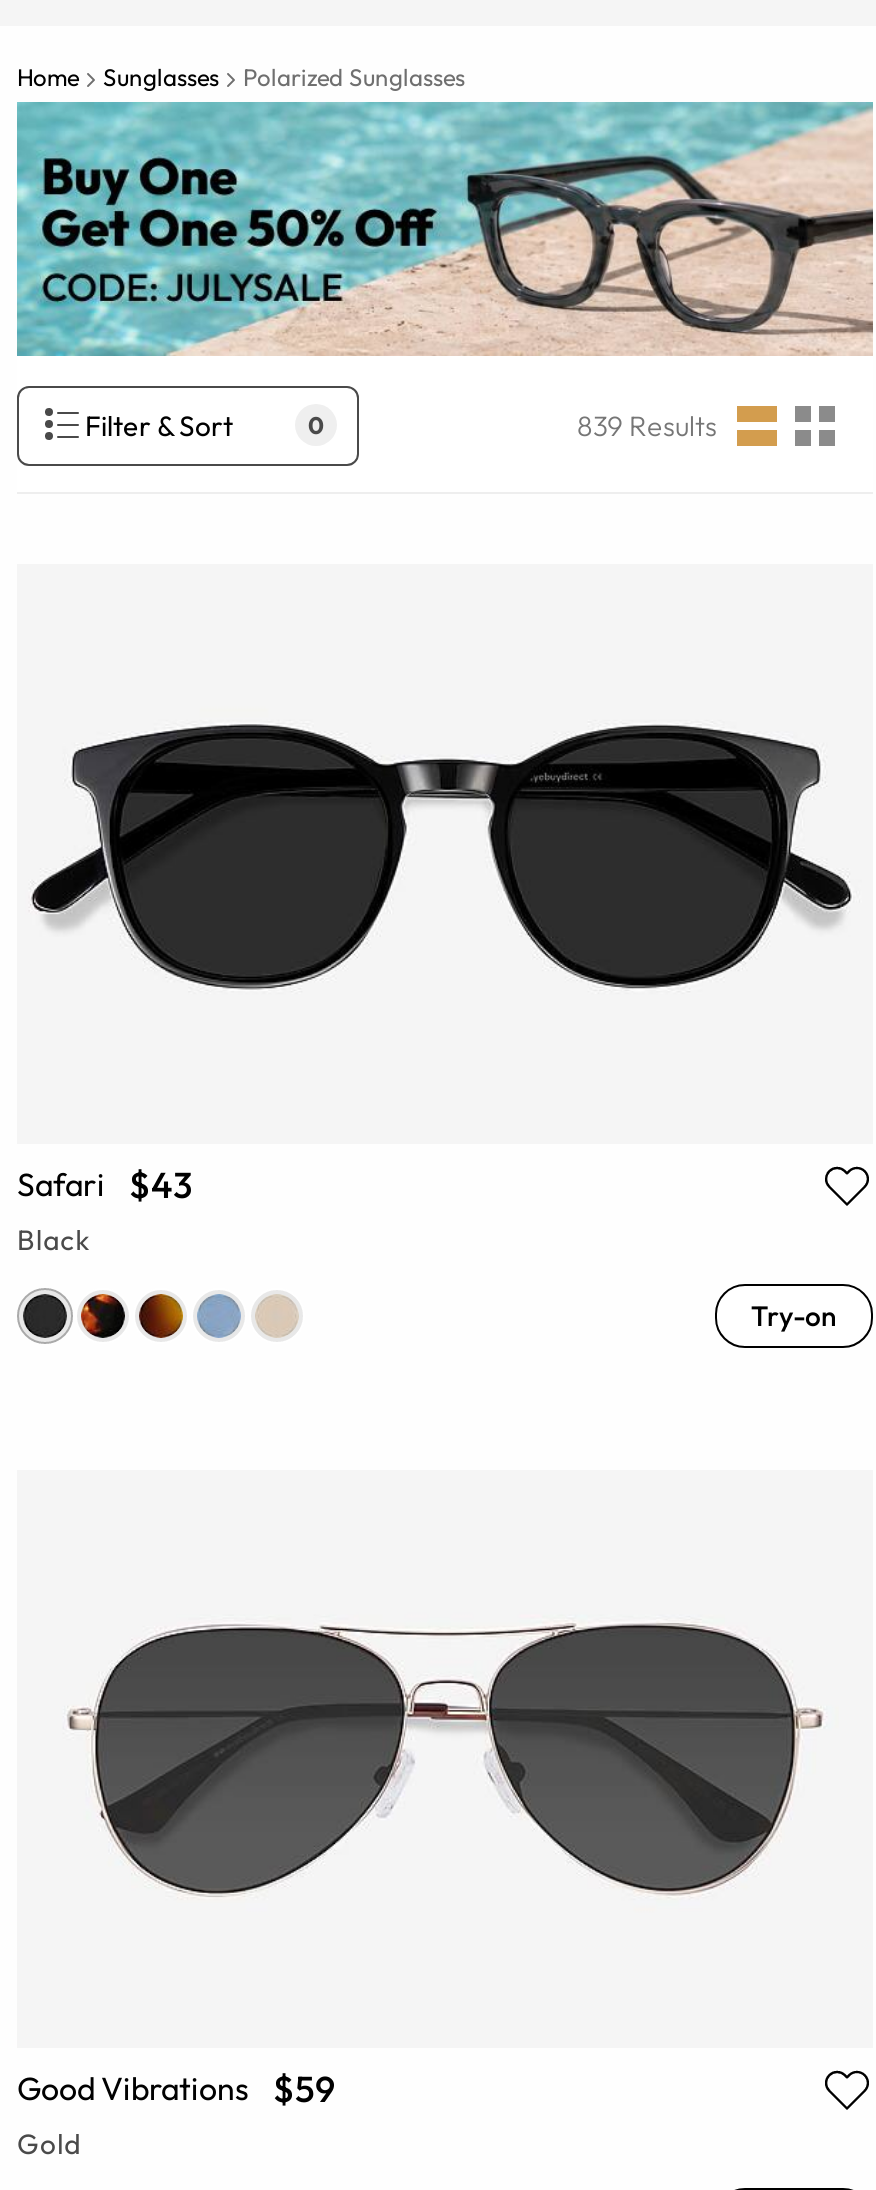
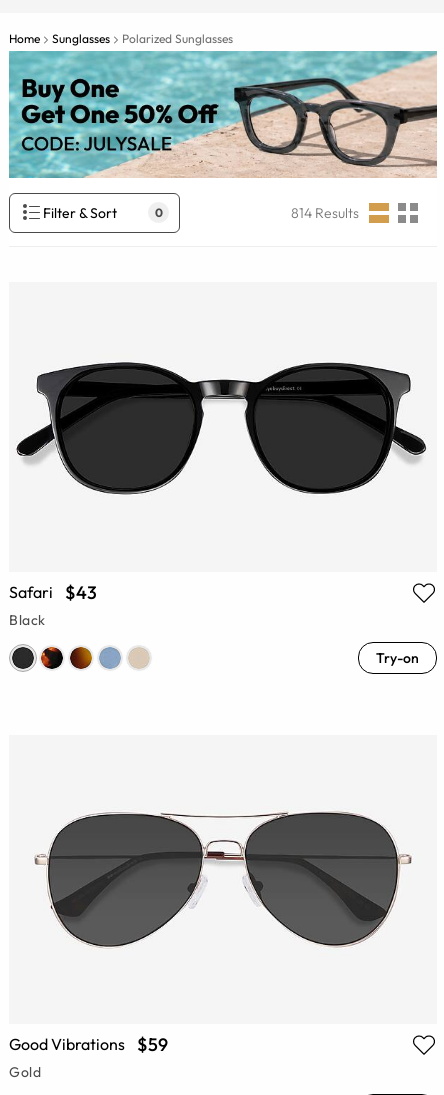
[577,408,717,444] 839 Results -> [291,204,359,222] 814 Results

